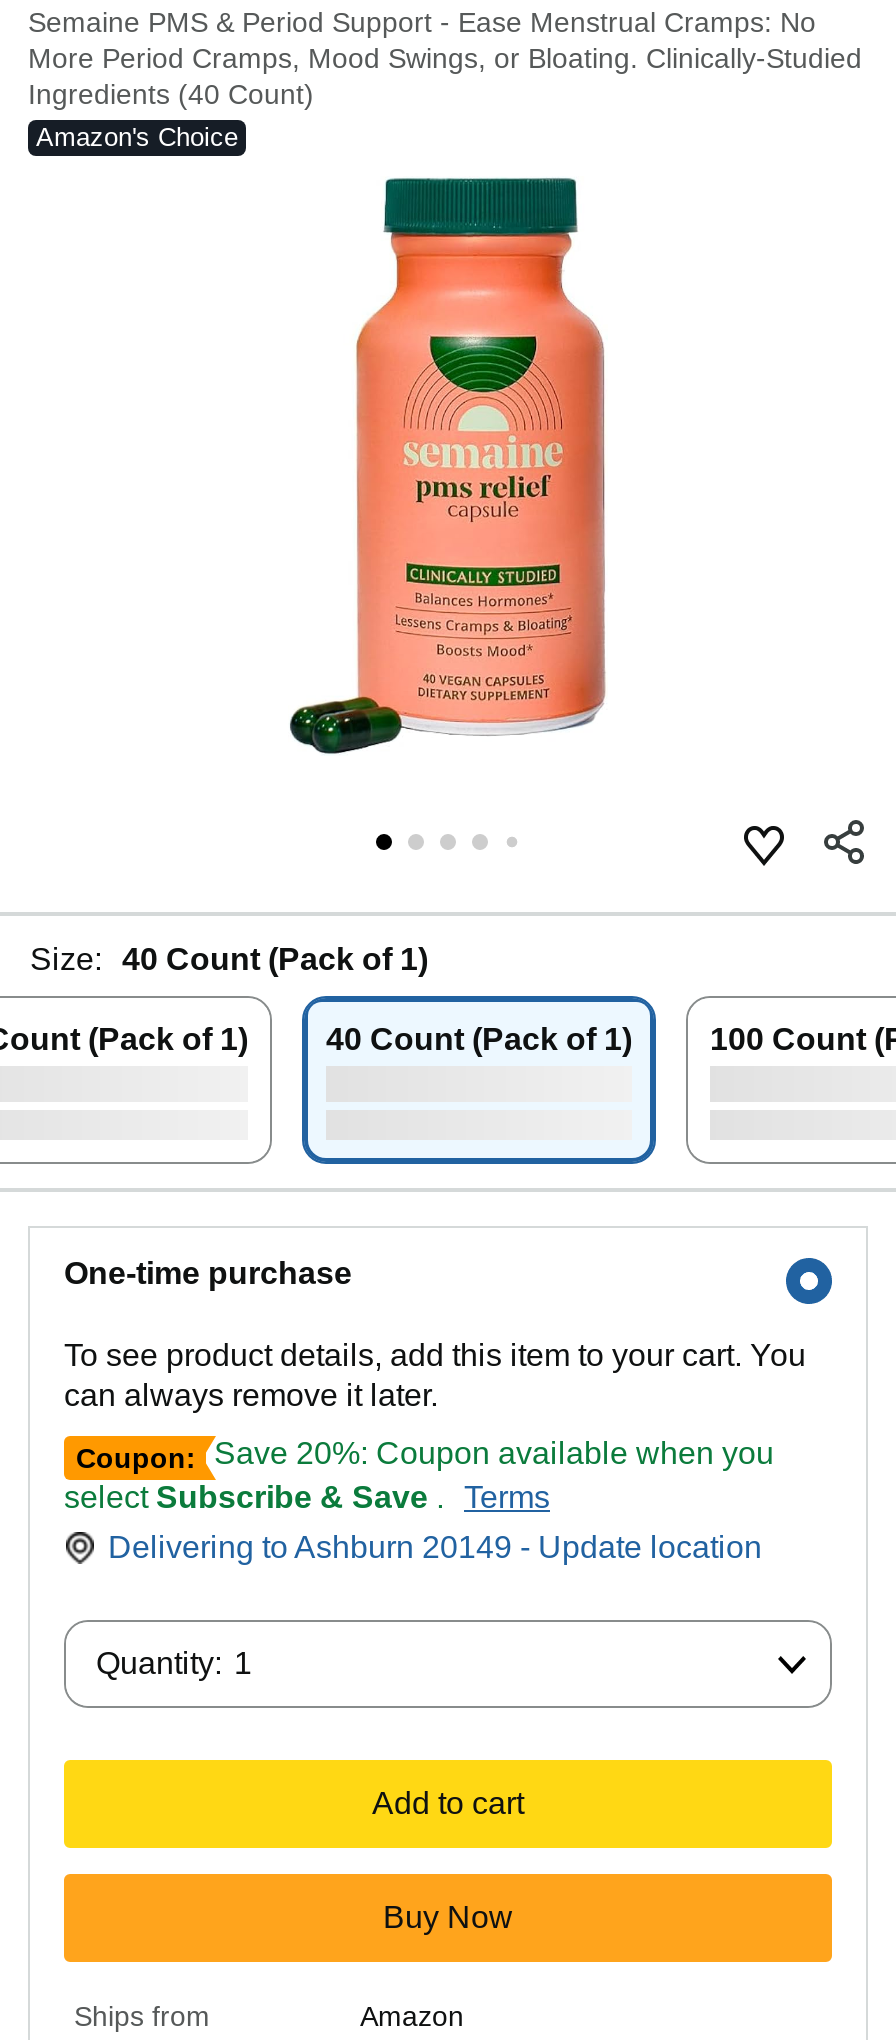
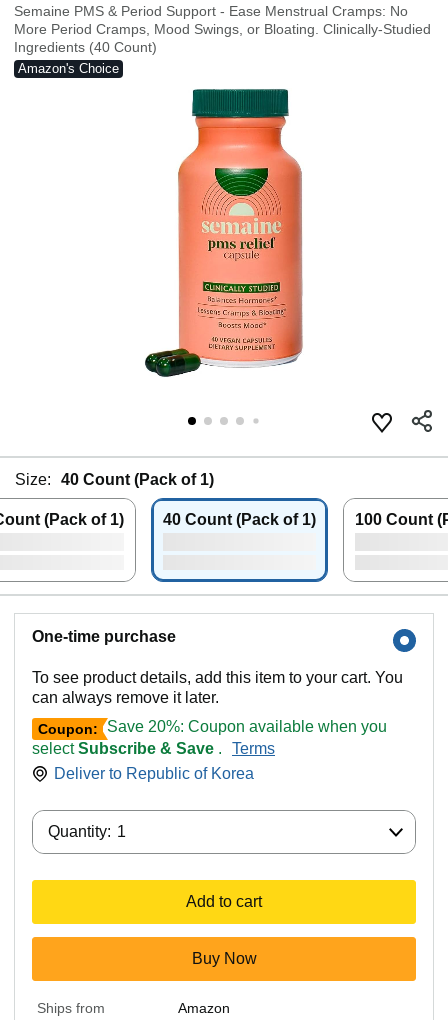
[108,1530,762,1564] Delivering to Ashburn 20149 - Update location -> [54,765,254,782] Deliver to Republic of Korea

